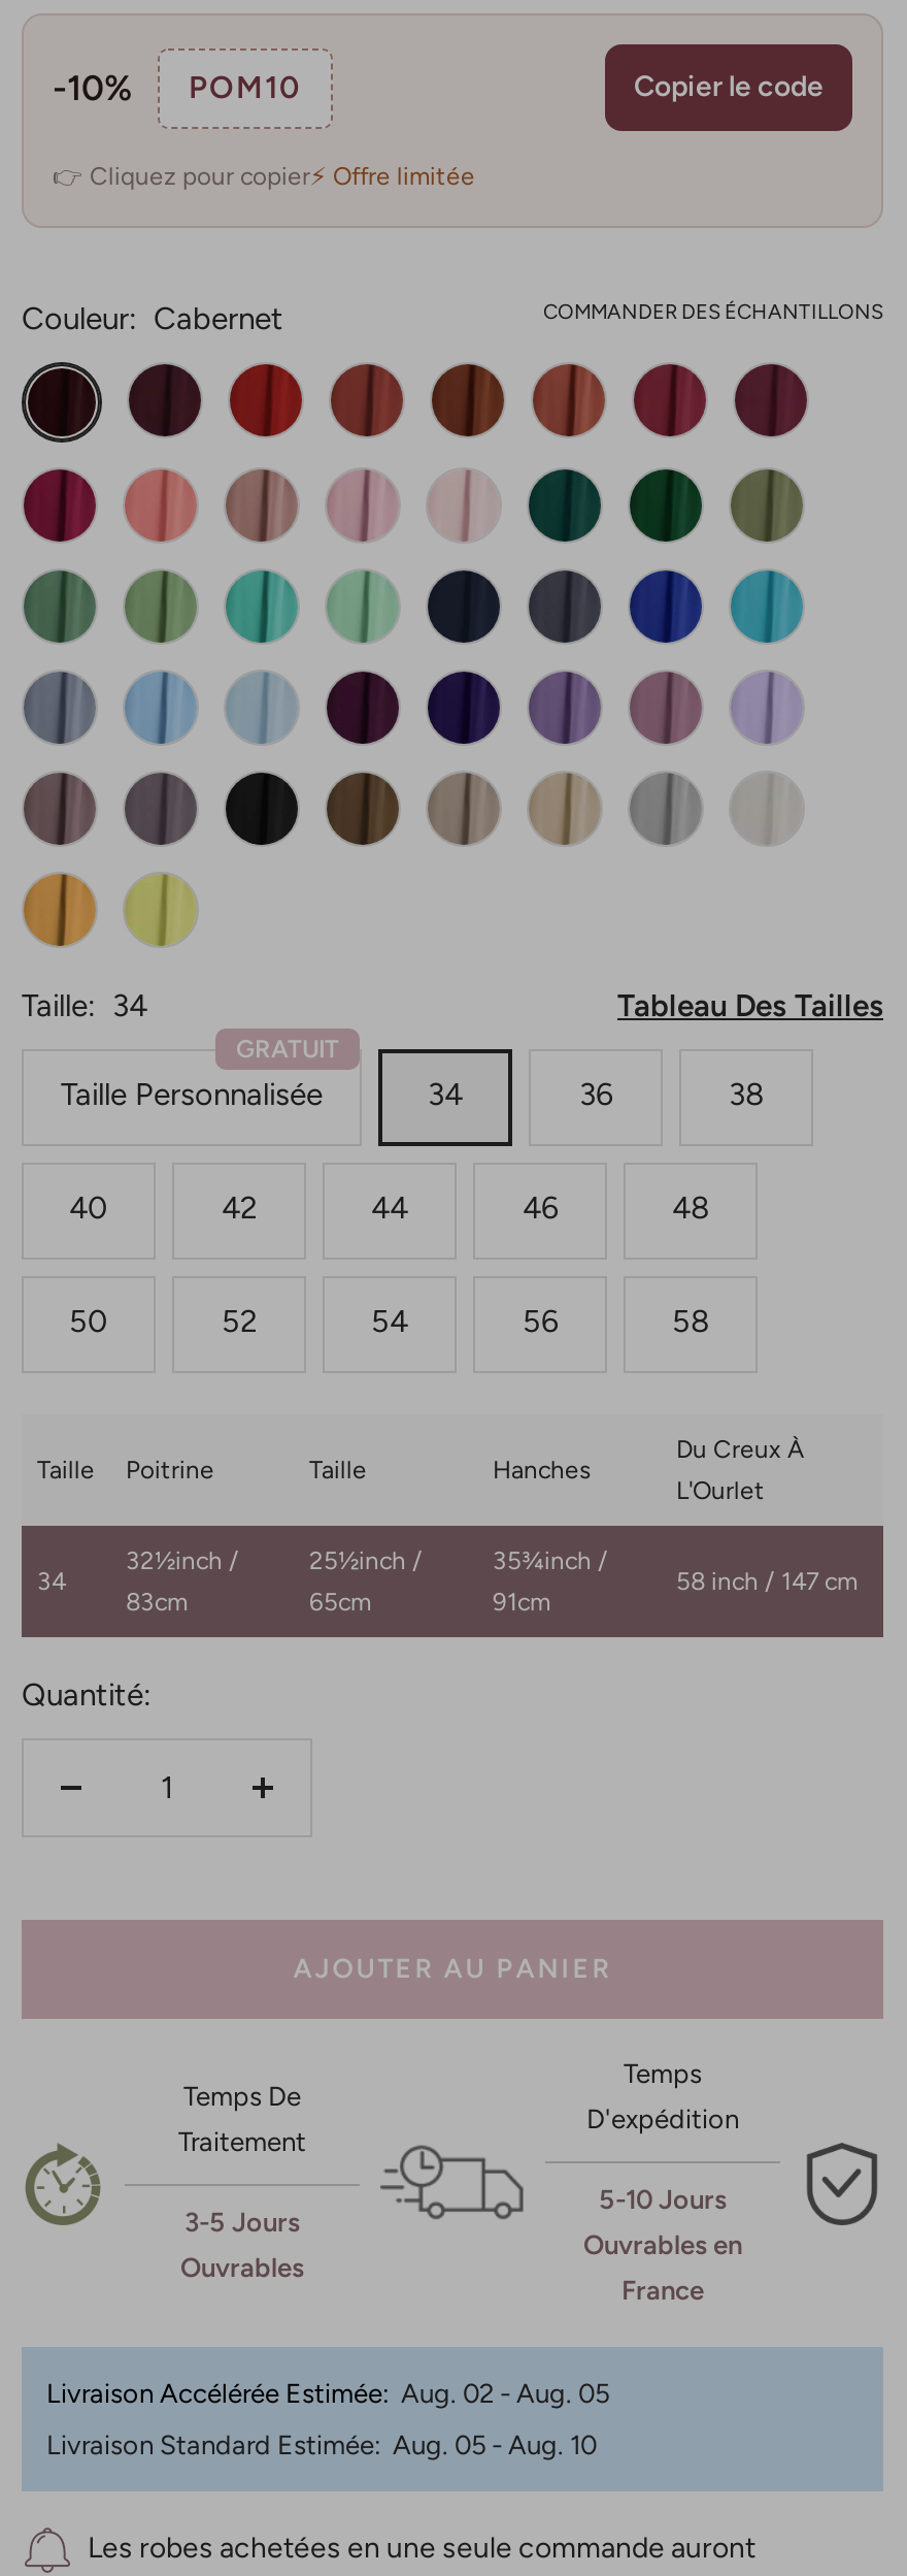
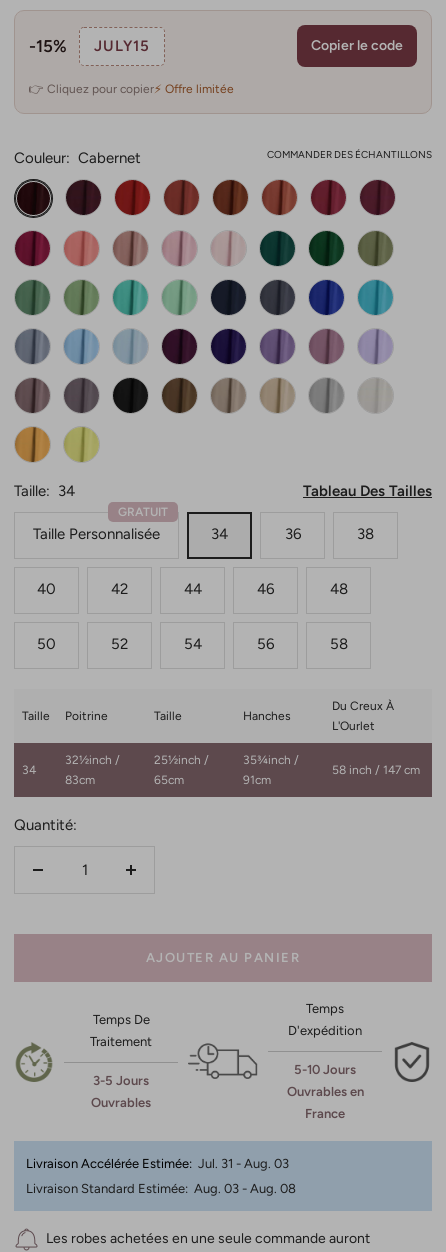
[53,67,302,109] -10% | POM10 -> [29,36,150,56] -15% | JULY15
[46,2378,609,2409] Livraison Accélérée Estimée: Aug. 02 - Aug. 05 -> [26,1156,289,1171] Livraison Accélérée Estimée: Jul. 31 - Aug. 03
[46,2430,597,2461] Livraison Standard Estimée: Aug. 05 - Aug. 10 -> [26,1181,296,1196] Livraison Standard Estimée: Aug. 03 - Aug. 08

